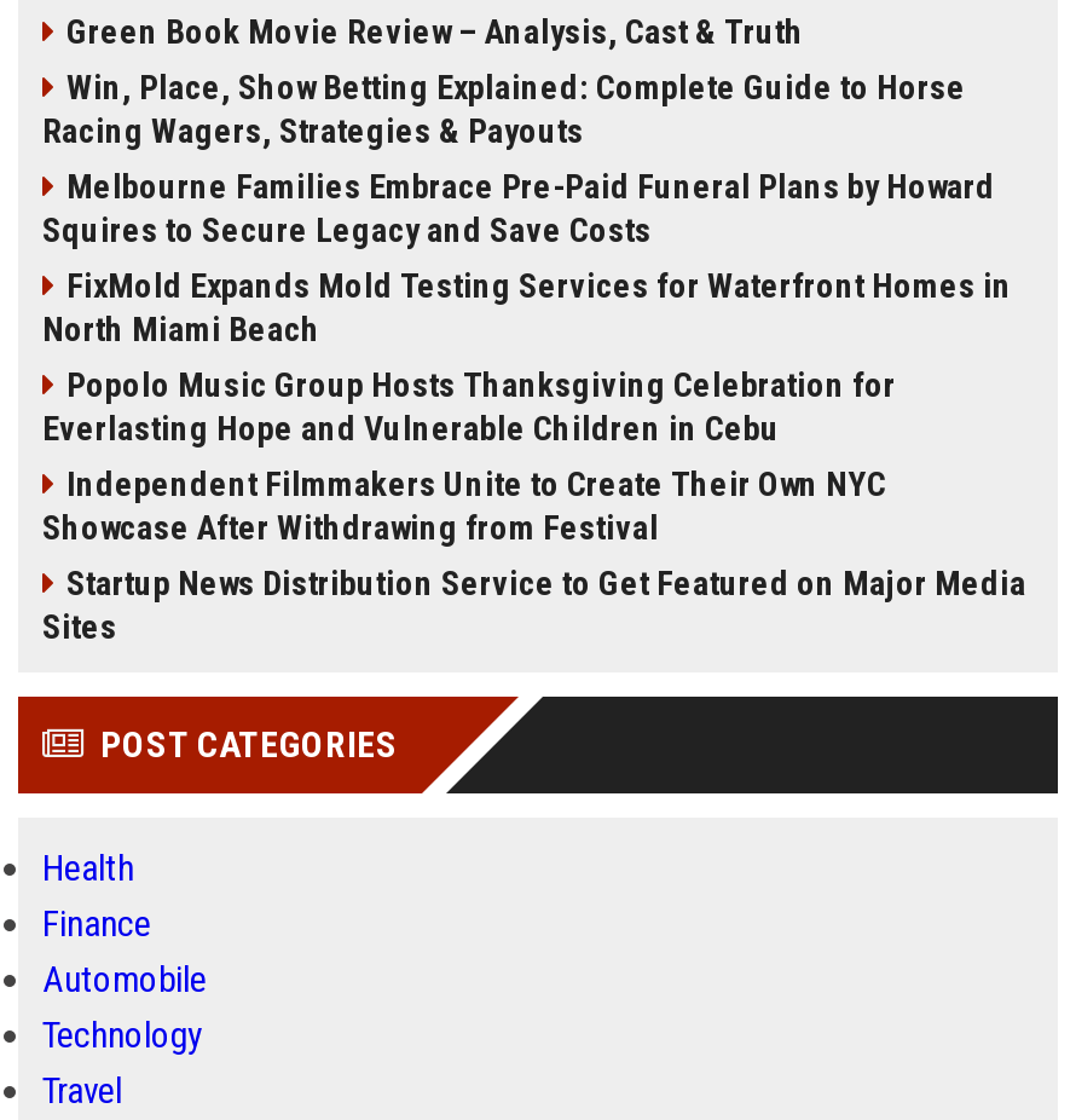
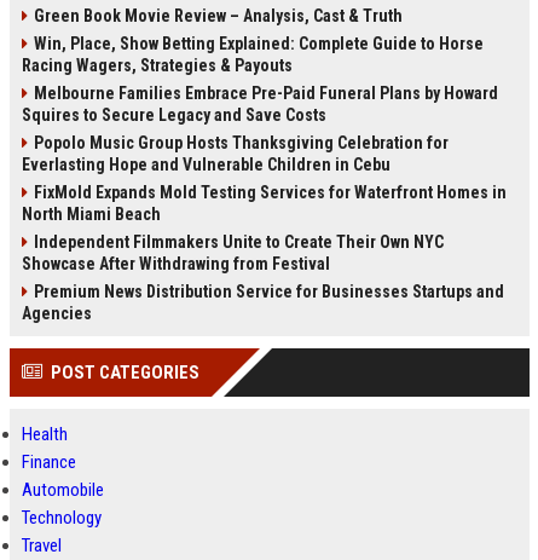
moved [42,266,1012,348] -> [22,183,507,224]: FixMold Expands Mold Testing Services for Waterfront Homes in | North Miami Beach
moved [42,365,896,448] -> [22,133,449,174]: Popolo Music Group Hosts Thanksgiving Celebration for | Everlasting Hope and Vulnerable Children in Cebu
[42,564,1026,646] Startup News Distribution Service to Get Featured on Major Media | Sites -> [22,282,504,323] Premium News Distribution Service for Businesses Startups and | Agencies

